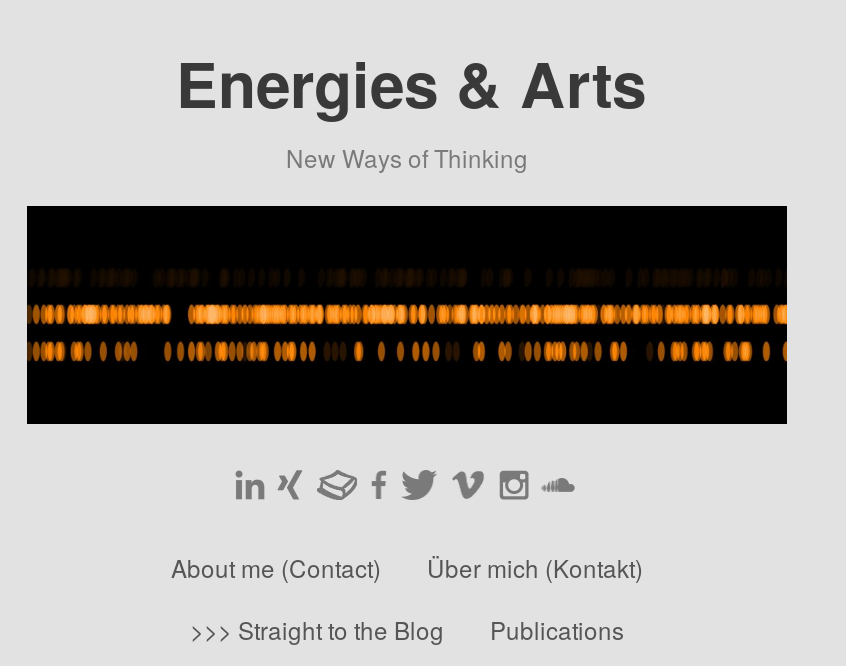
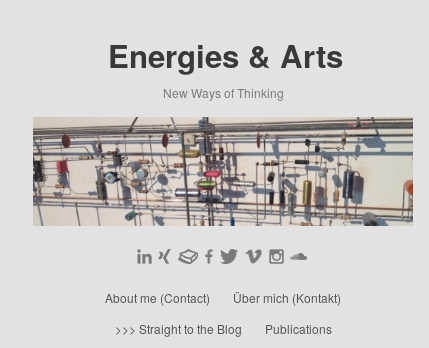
[25,204,789,426] [image] -> [32,116,414,227] [image]

